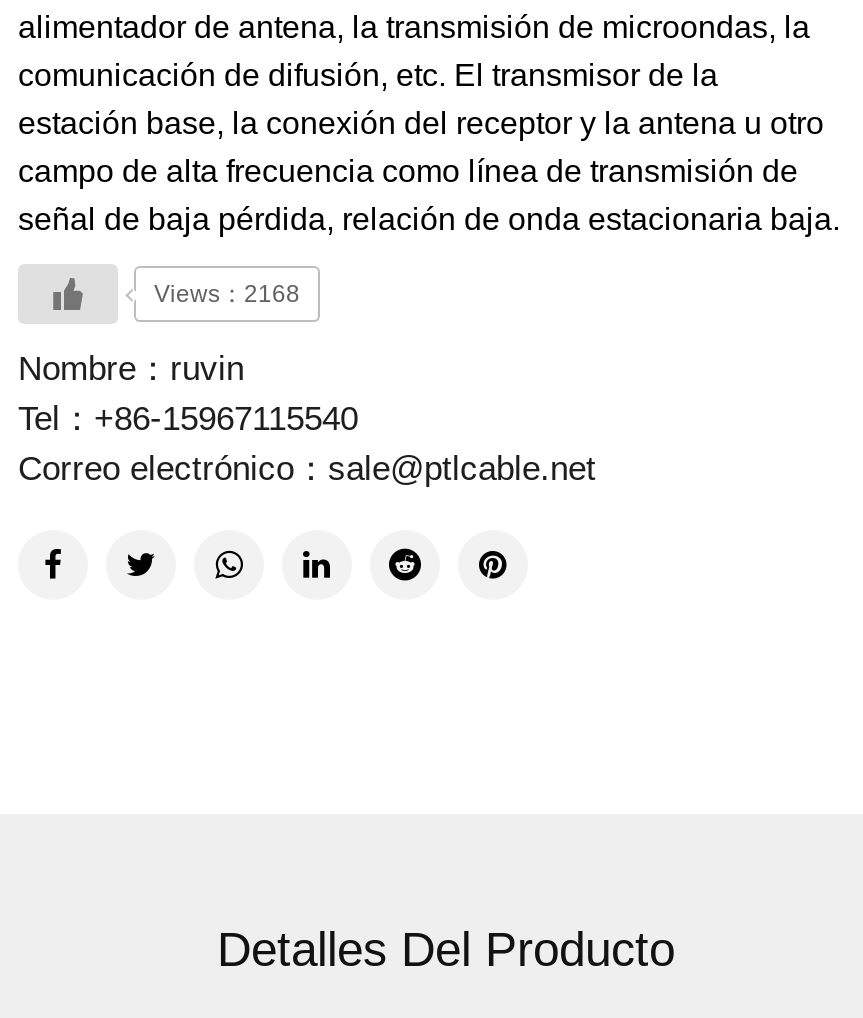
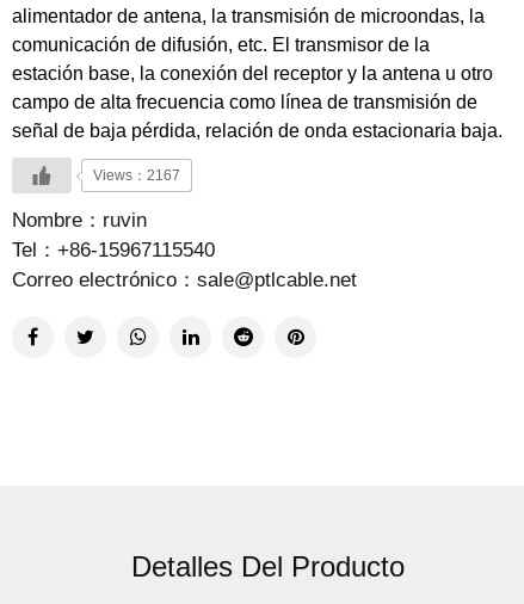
[154,280,300,308] Views：2168 -> [93,167,180,184] Views：2167

